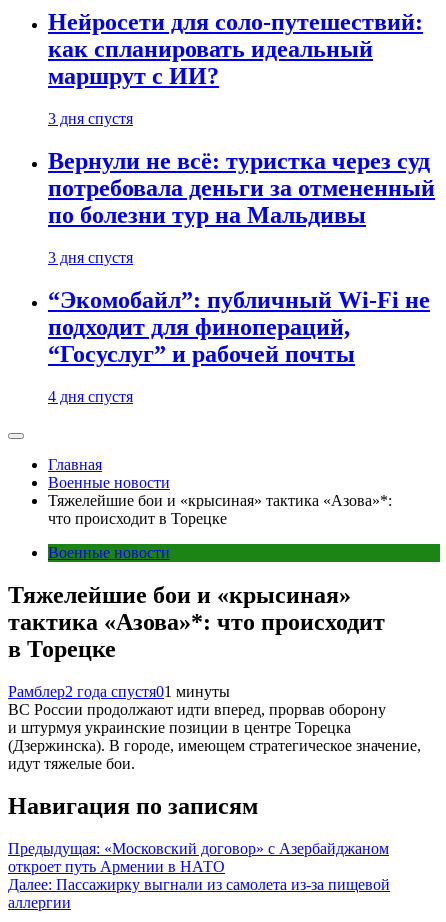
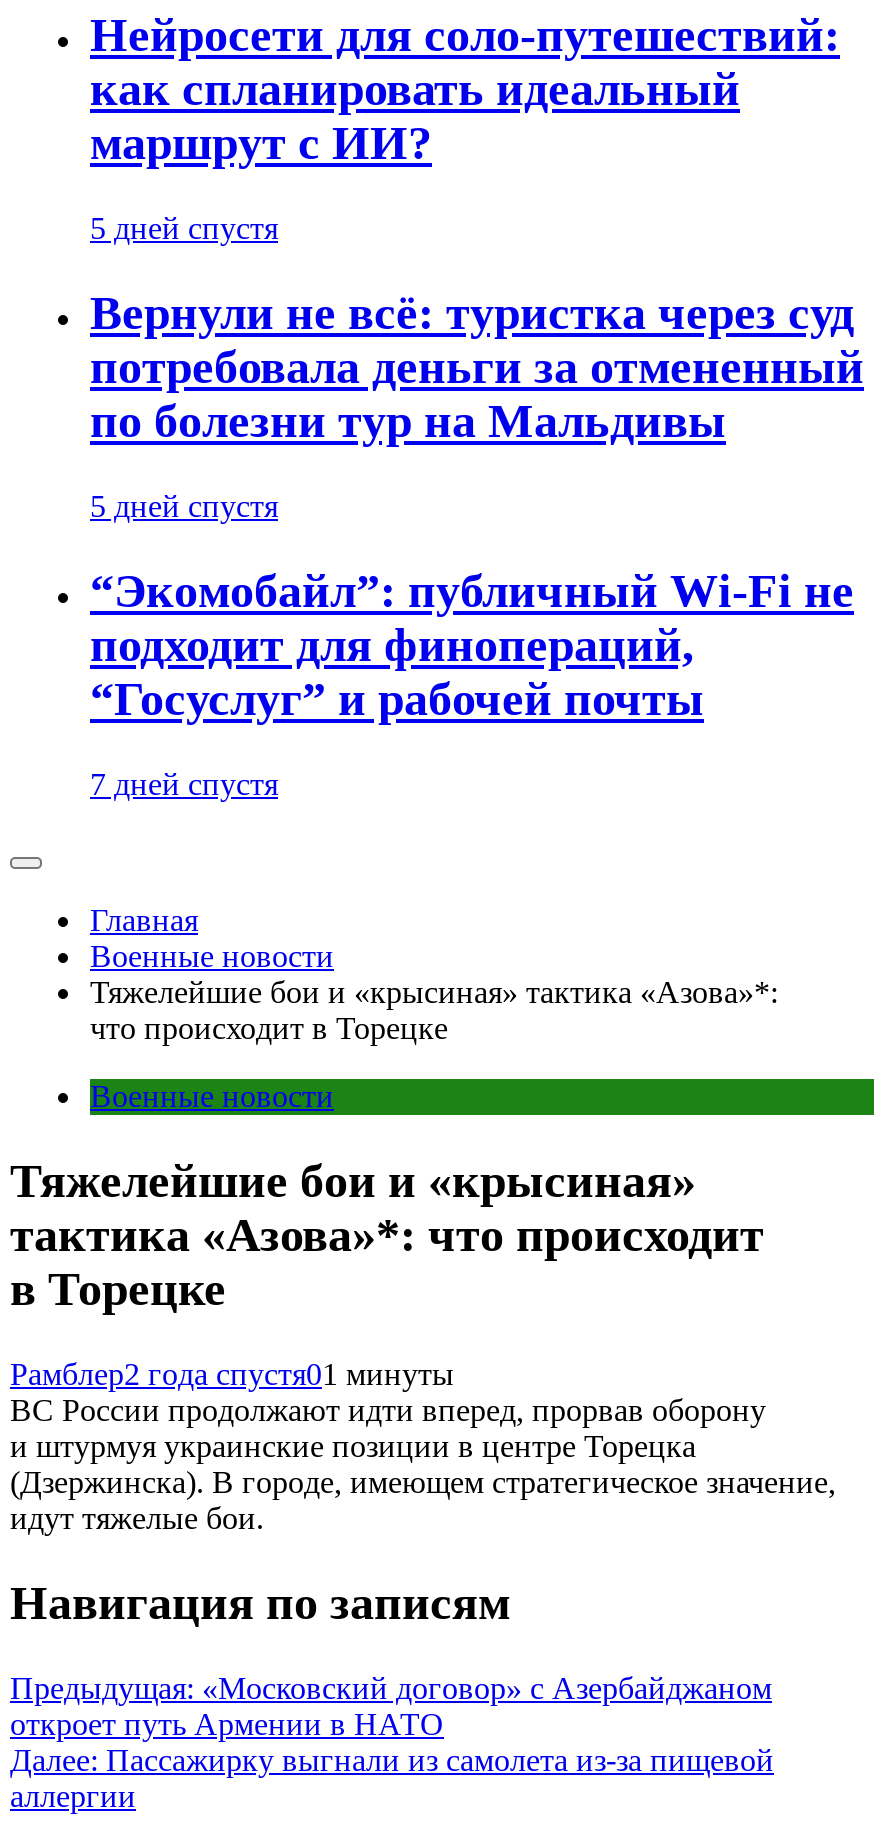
[48,110,133,127] 3 дня спустя -> [90,212,278,246] 5 дней спустя
[48,249,133,266] 3 дня спустя -> [90,489,278,523] 5 дней спустя
[48,388,133,405] 4 дня спустя -> [90,767,278,801] 7 дней спустя

